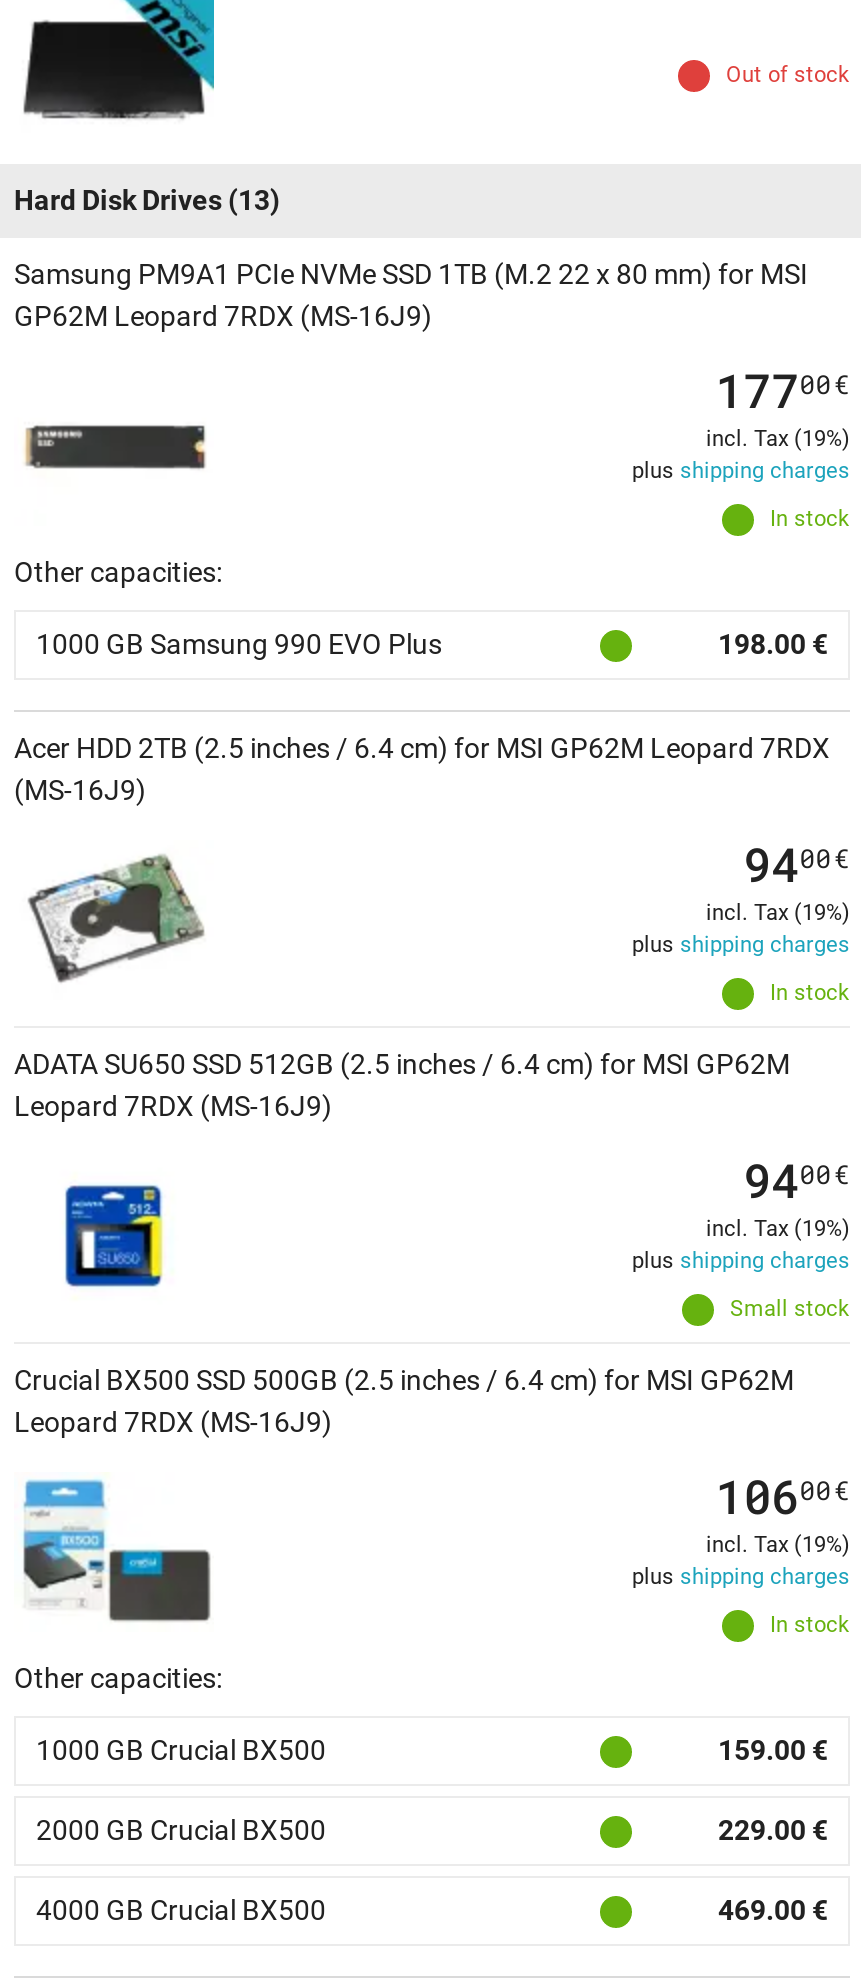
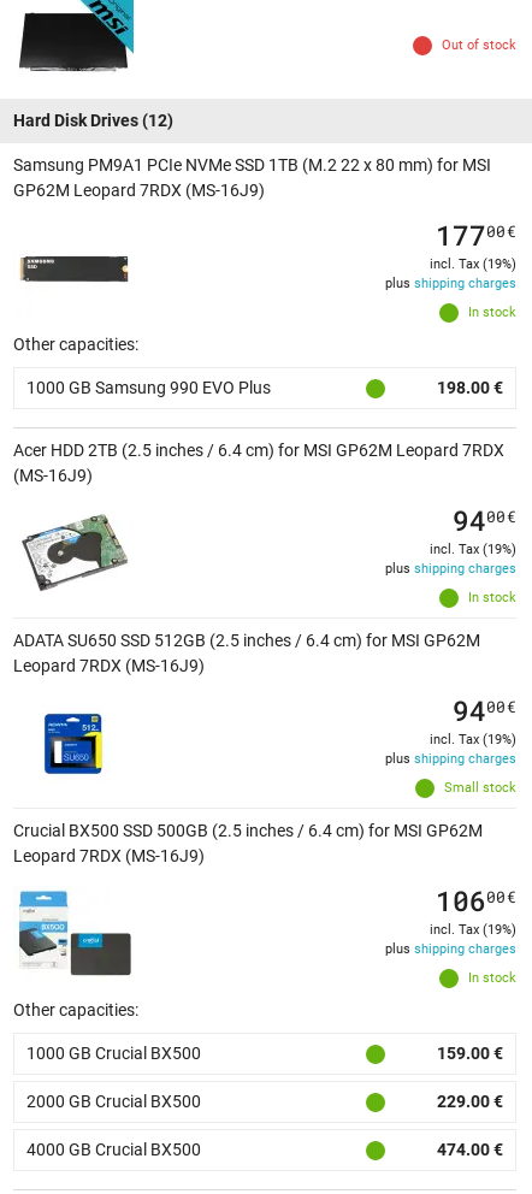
[14,185,280,217] Hard Disk Drives (13) -> [13,111,173,130] Hard Disk Drives (12)
[718,1895,828,1927] 469.00 € -> [437,1140,503,1159] 474.00 €

